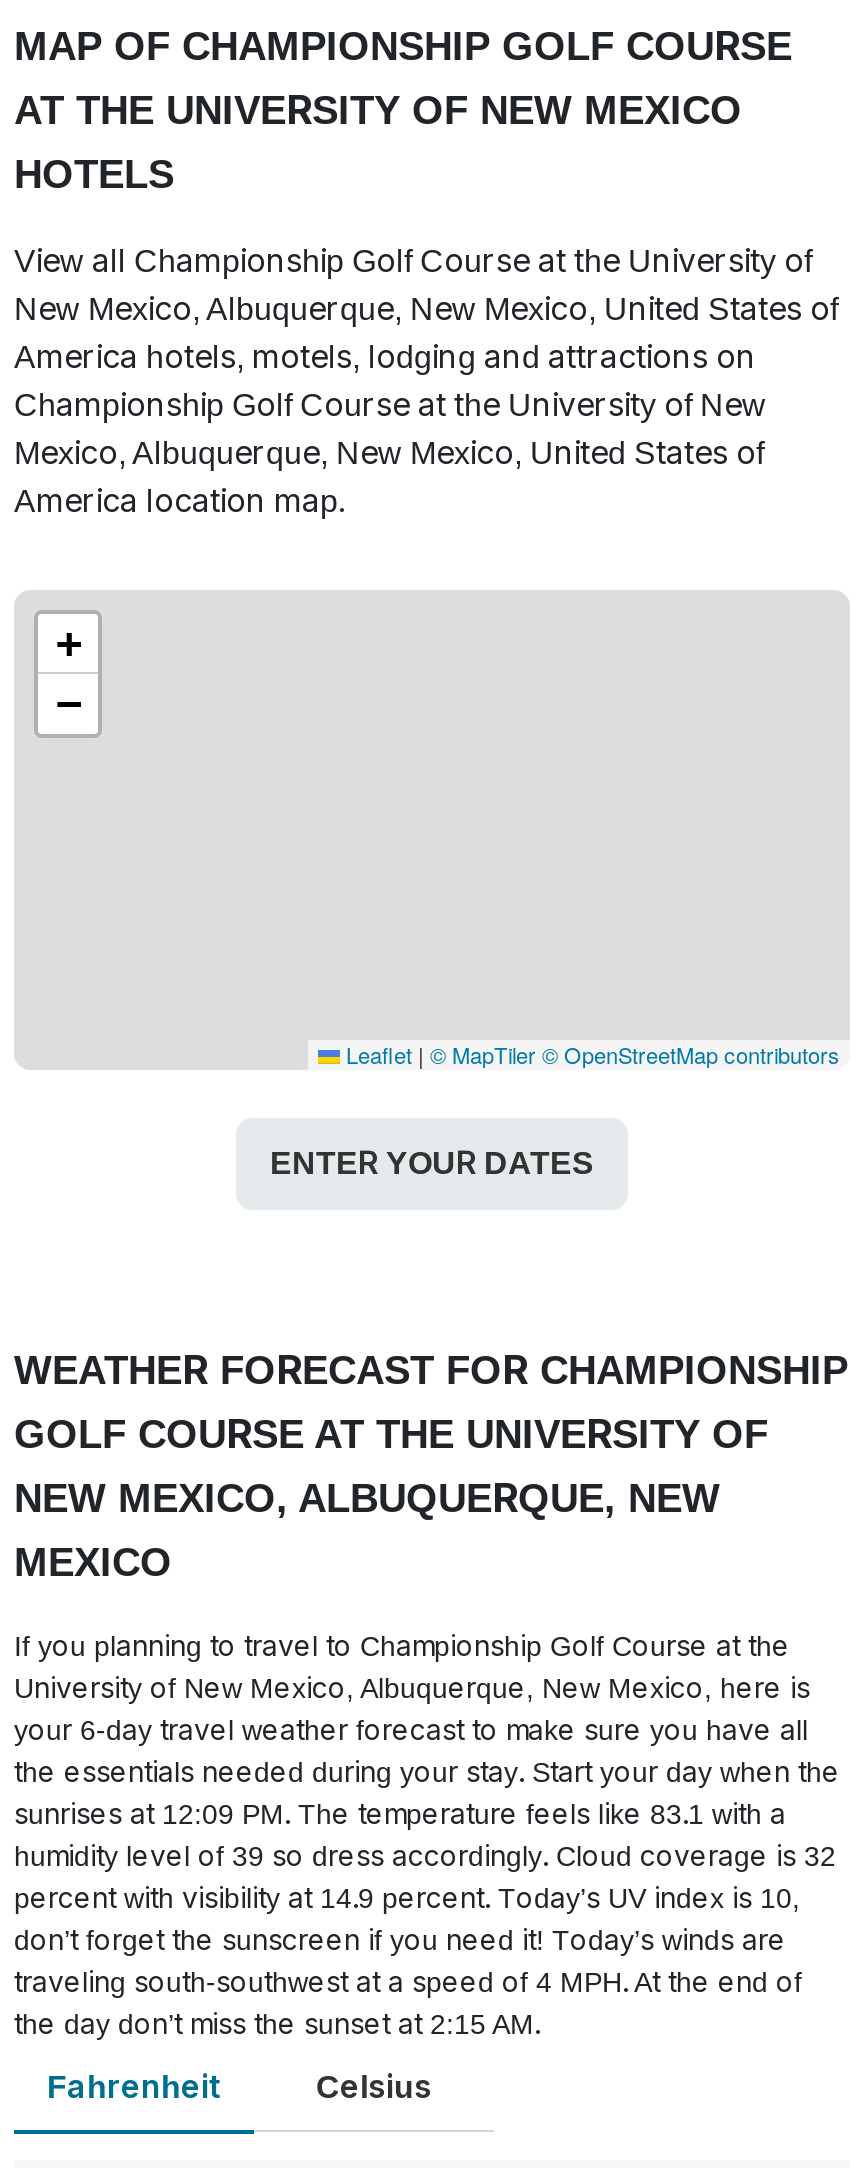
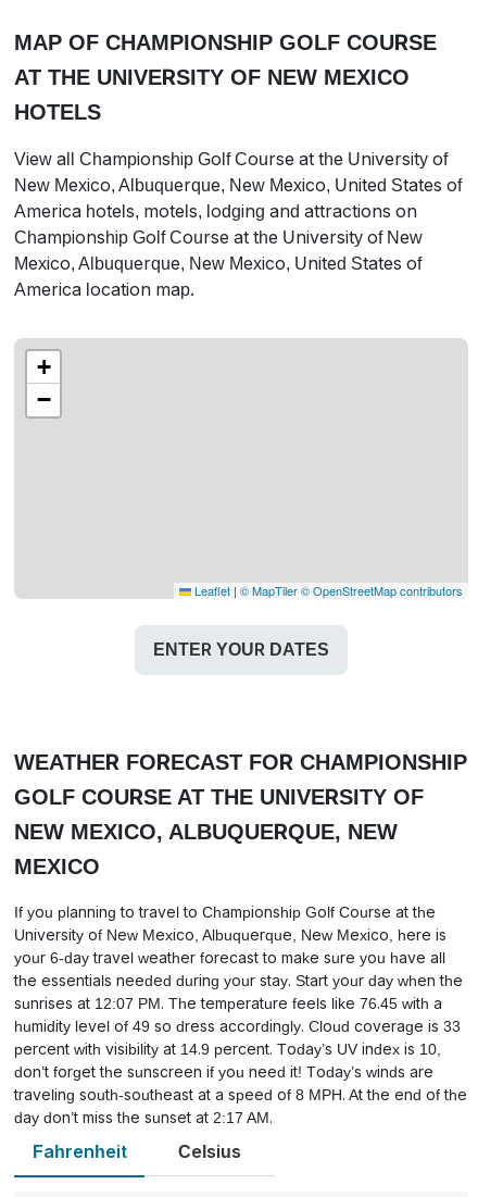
[14,1798,786,1830] sunrises at 12:09 PM. The temperature feels like 83.1 with a -> [14,995,442,1012] sunrises at 12:07 PM. The temperature feels like 76.45 with a
[14,1840,836,1872] humidity level of 39 so dress accordingly. Cloud coverage is 32 -> [14,1018,461,1035] humidity level of 49 so dress accordingly. Cloud coverage is 33
[14,1966,802,2040] traveling south-southwest at a speed of 4 MPH. At the end of | the day don’t miss the sunset at 2:15 AM. -> [14,1086,467,1126] traveling south-southeast at a speed of 8 MPH. At the end of the | day don’t miss the sunset at 2:17 AM.

